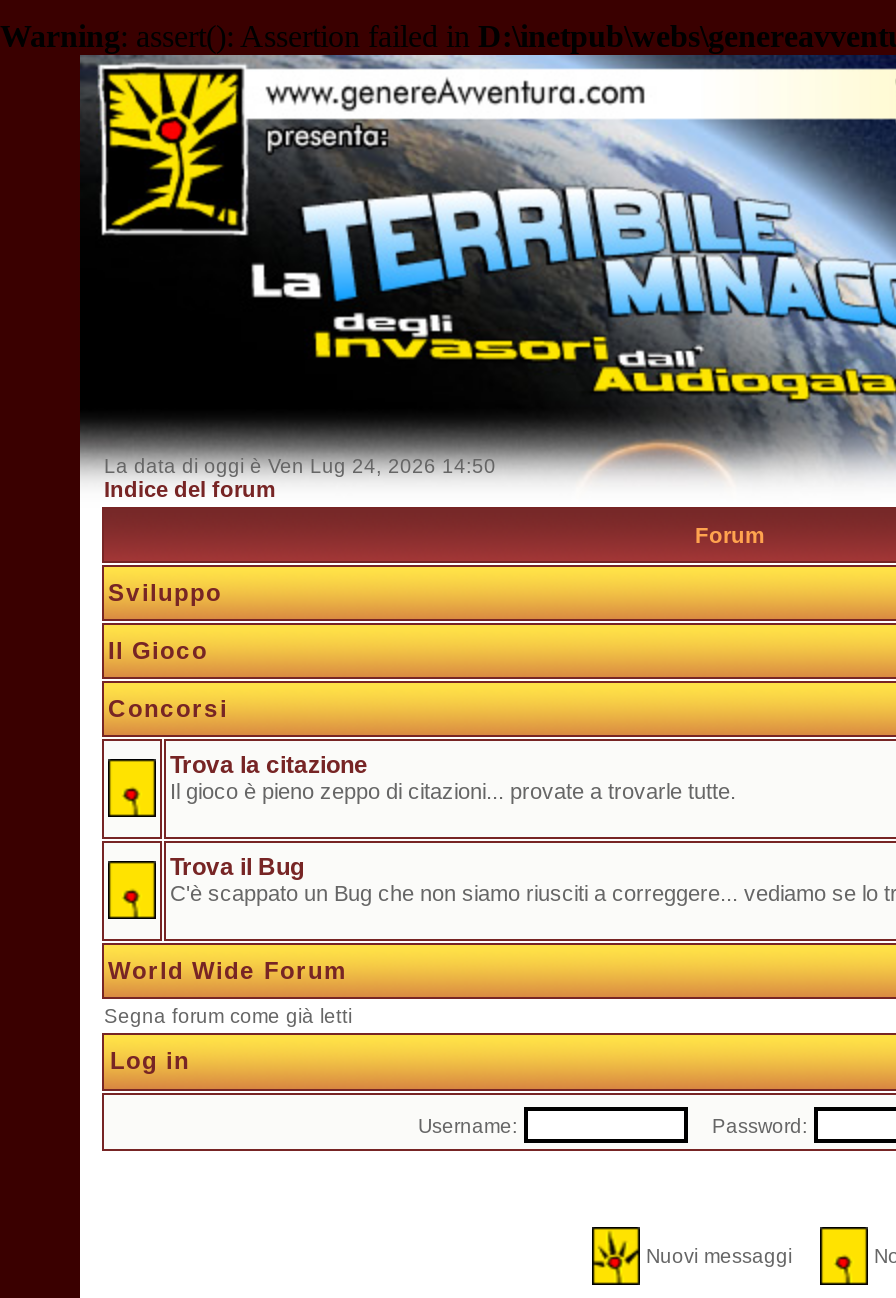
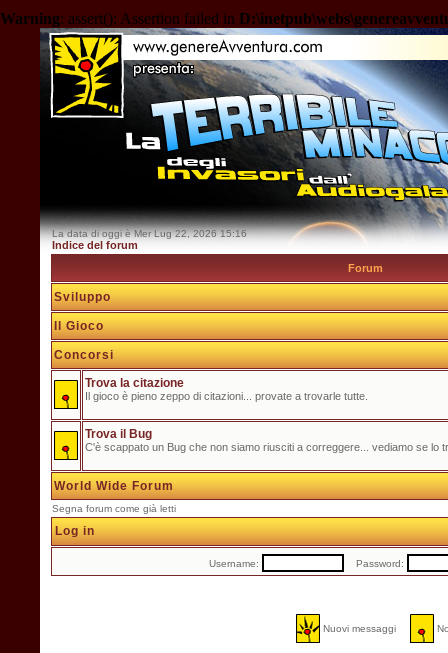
[104,455,496,477] La data di oggi è Ven Lug 24, 2026 14:50 -> [52,228,247,239] La data di oggi è Mer Lug 22, 2026 15:16

